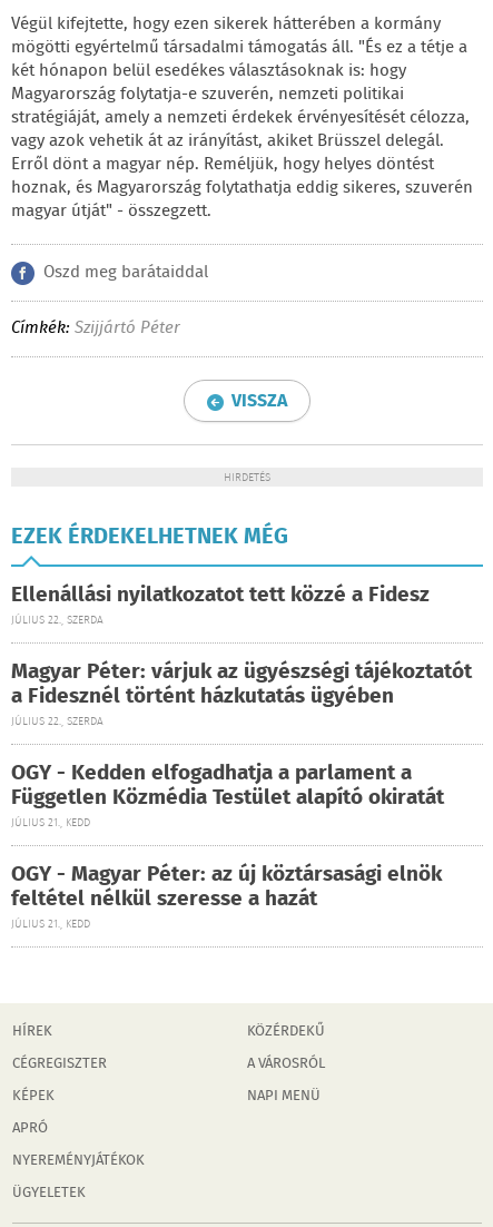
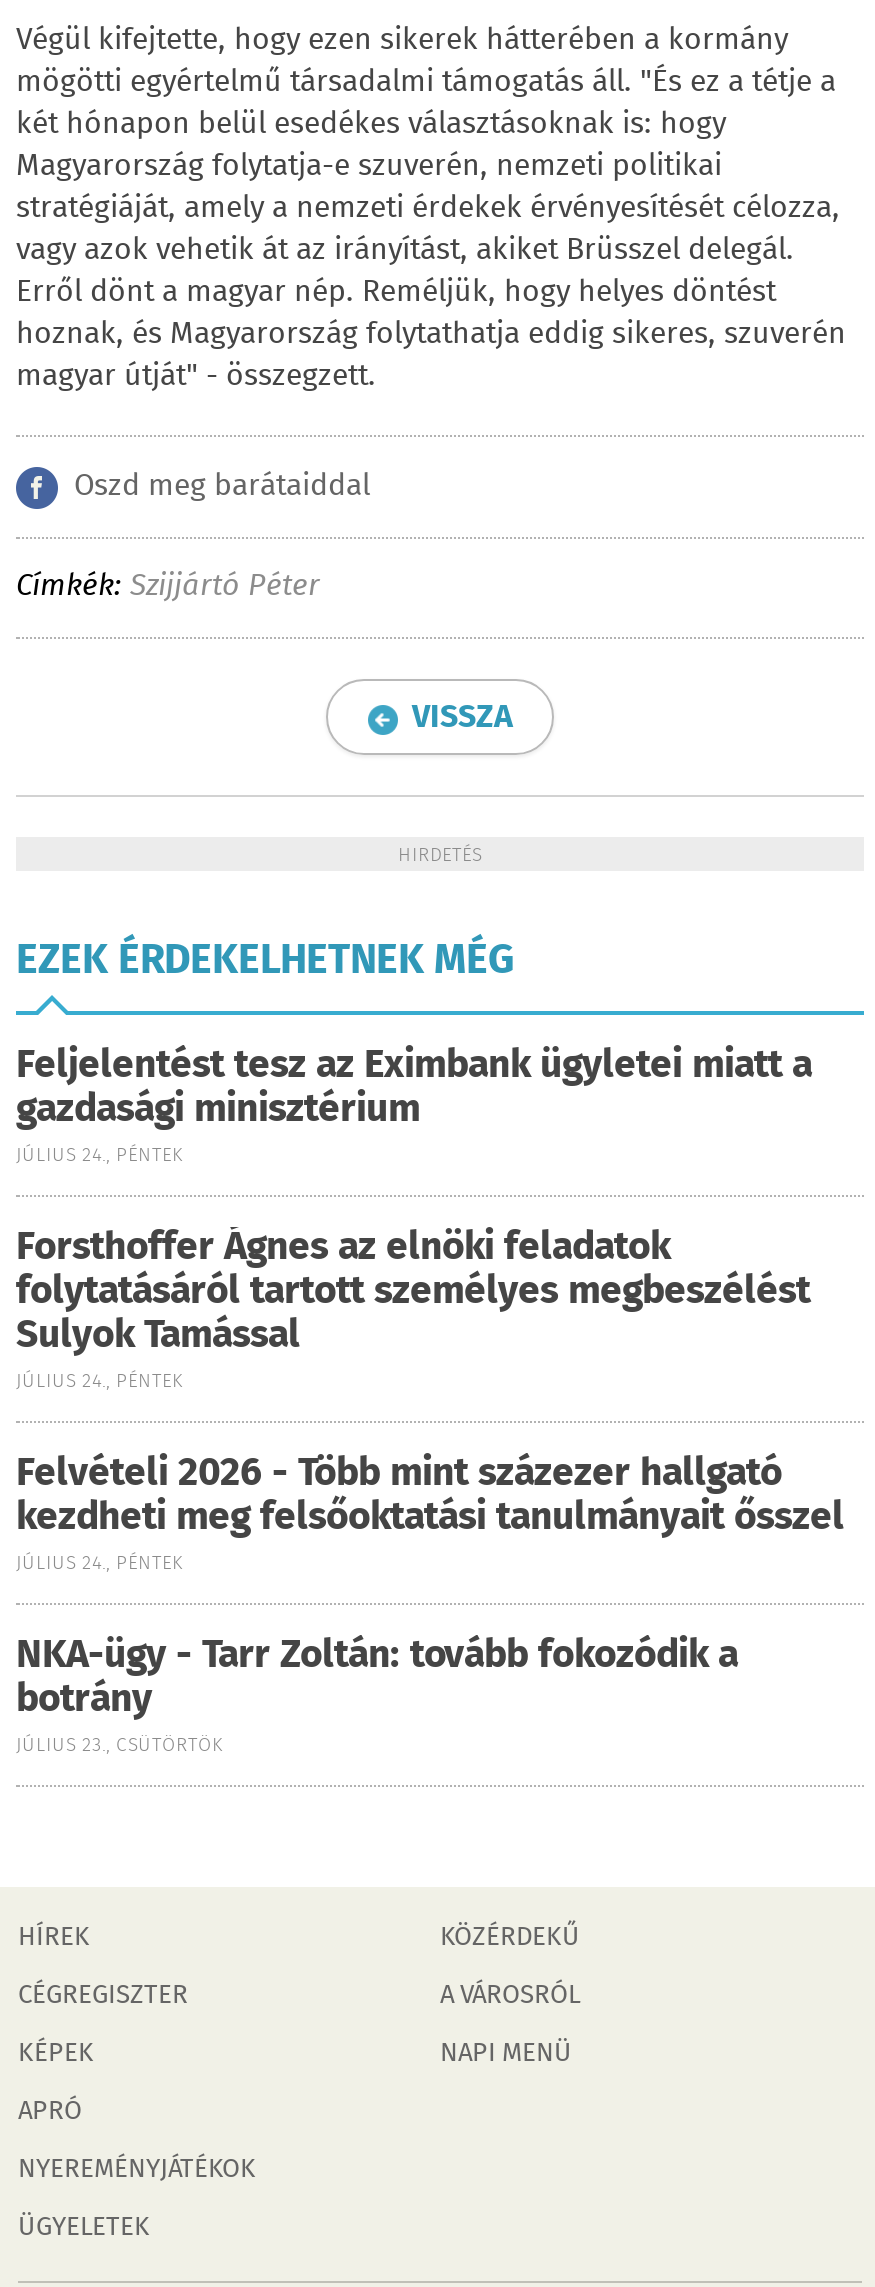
[11,579,430,629] Ellenállási nyilatkozatot tett közzé a Fidesz | JÚLIUS 22., SZERDA -> [16,1037,812,1171] Feljelentést tesz az Eximbank ügyletei miatt a | gazdasági minisztérium | JÚLIUS 24., PÉNTEK
[11,656,472,730] Magyar Péter: várjuk az ügyészségi tájékoztatót | a Fidesznél történt házkutatás ügyében | JÚLIUS 22., SZERDA -> [16,1219,810,1397] Forsthoffer Ágnes az elnöki feladatok | folytatásáról tartott személyes megbeszélést | Sulyok Tamással | JÚLIUS 24., PÉNTEK
[11,757,444,832] OGY - Kedden elfogadhatja a parlament a | Független Közmédia Testület alapító okiratát | JÚLIUS 21., KEDD -> [16,1445,844,1579] Felvételi 2026 - Több mint százezer hallgató | kezdheti meg felsőoktatási tanulmányait ősszel | JÚLIUS 24., PÉNTEK
[11,858,442,933] OGY - Magyar Péter: az új köztársasági elnök | feltétel nélkül szeresse a hazát | JÚLIUS 21., KEDD -> [16,1627,738,1761] NKA-ügy - Tarr Zoltán: tovább fokozódik a | botrány | JÚLIUS 23., CSÜTÖRTÖK

